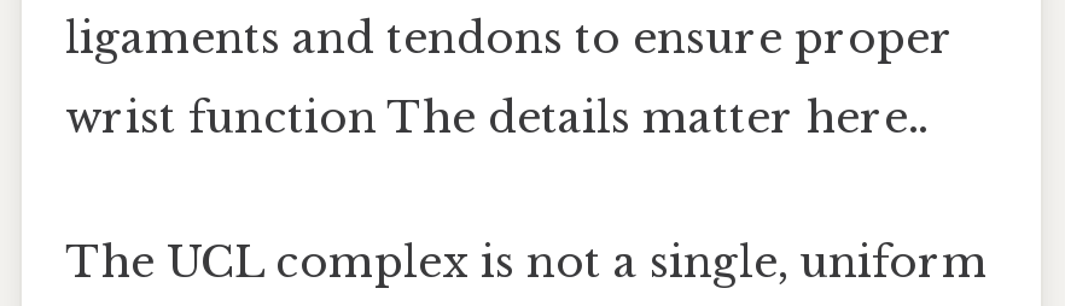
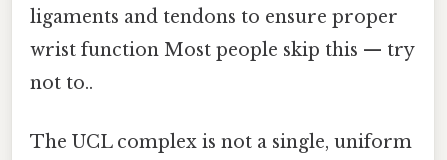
[65,93,927,146] wrist function The details matter here.. -> [30,39,414,94] wrist function Most people skip this — try | not to..

